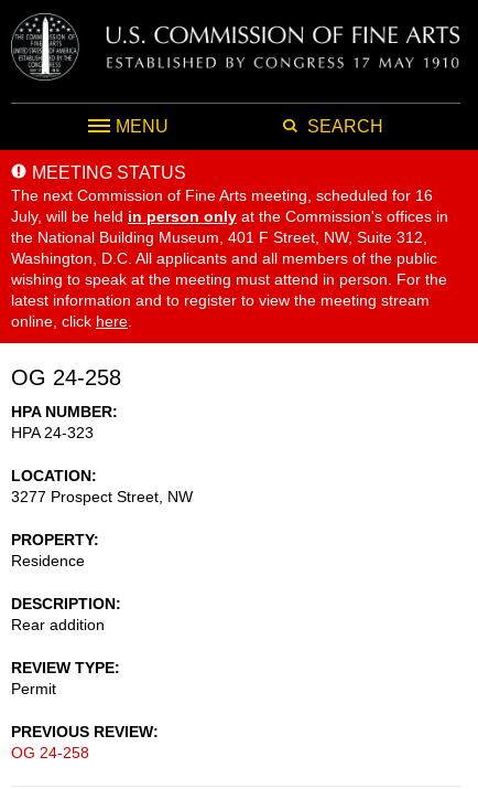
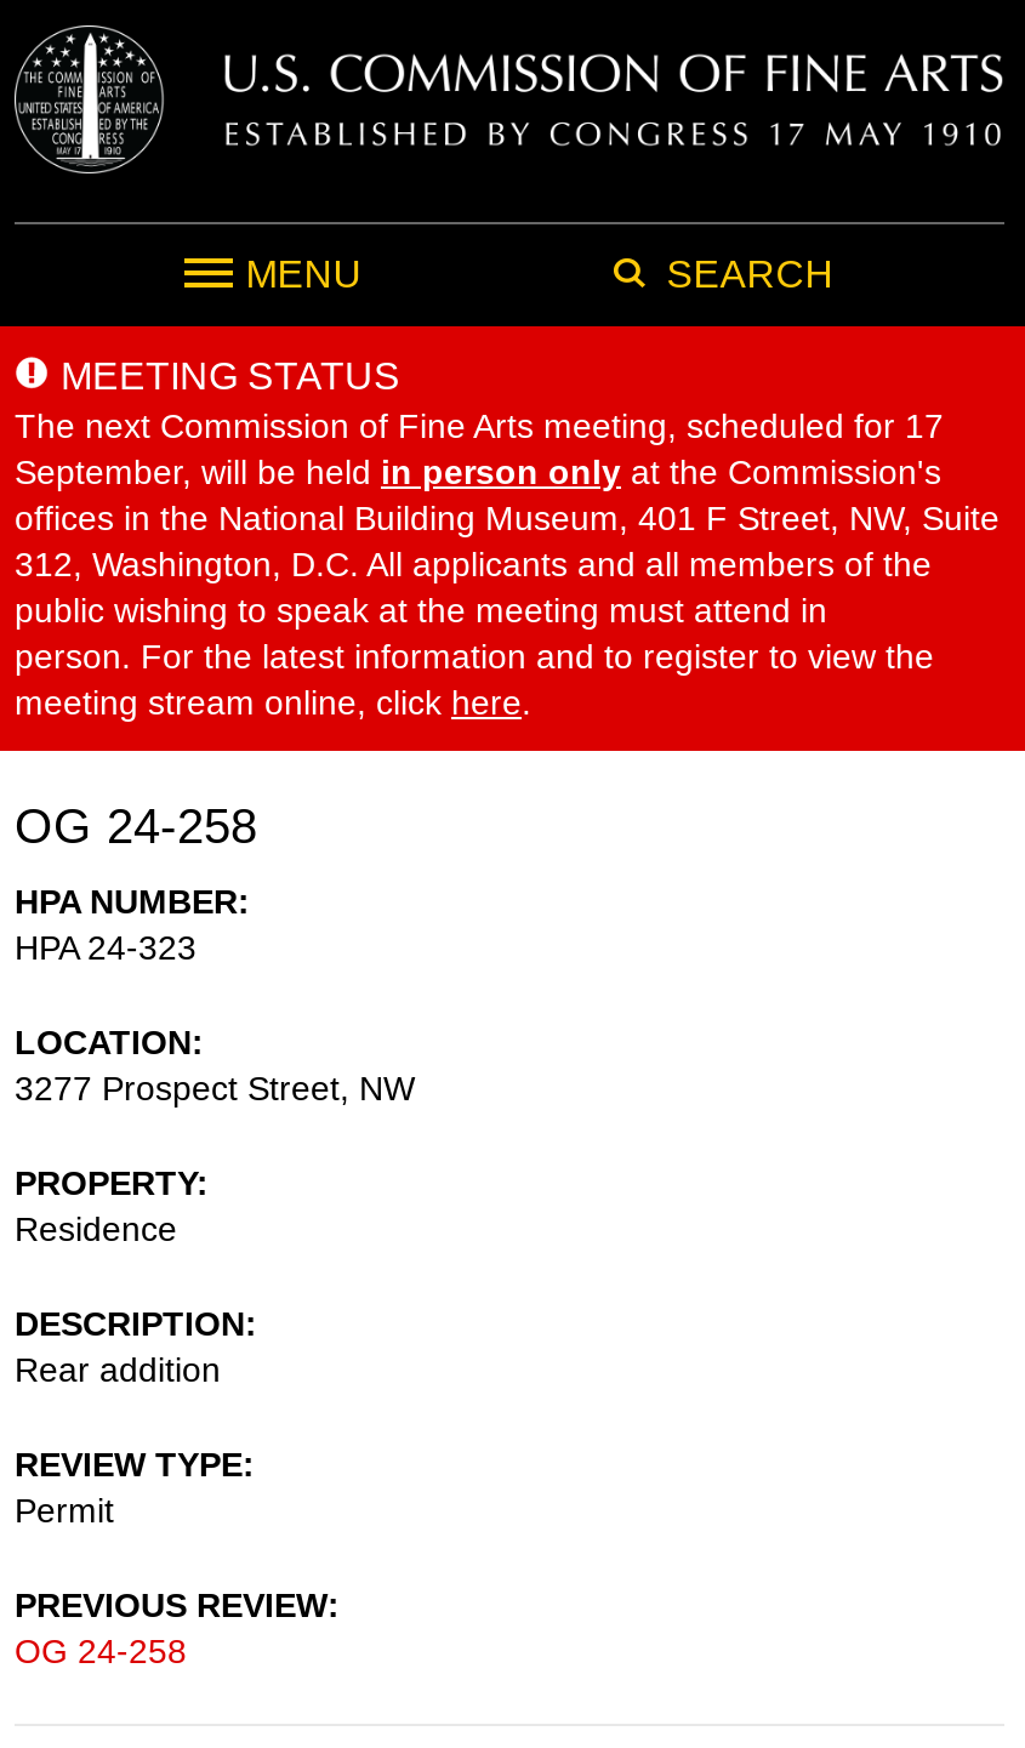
[11,186,448,330] The next Commission of Fine Arts meeting, scheduled for 16 | July, will be held in person only at the Commission's offices in | the National Building Museum, 401 F Street, NW, Suite 312, | Washington, D.C. All applicants and all members of the public | wishing to speak at the meeting must attend in person. For the | latest information and to register to view the meeting stream | online, click here. -> [15,406,1000,721] The next Commission of Fine Arts meeting, scheduled for 17 | September, will be held in person only at the Commission's | offices in the National Building Museum, 401 F Street, NW, Suite | 312, Washington, D.C. All applicants and all members of the | public wishing to speak at the meeting must attend in | person. For the latest information and to register to view the | meeting stream online, click here.

